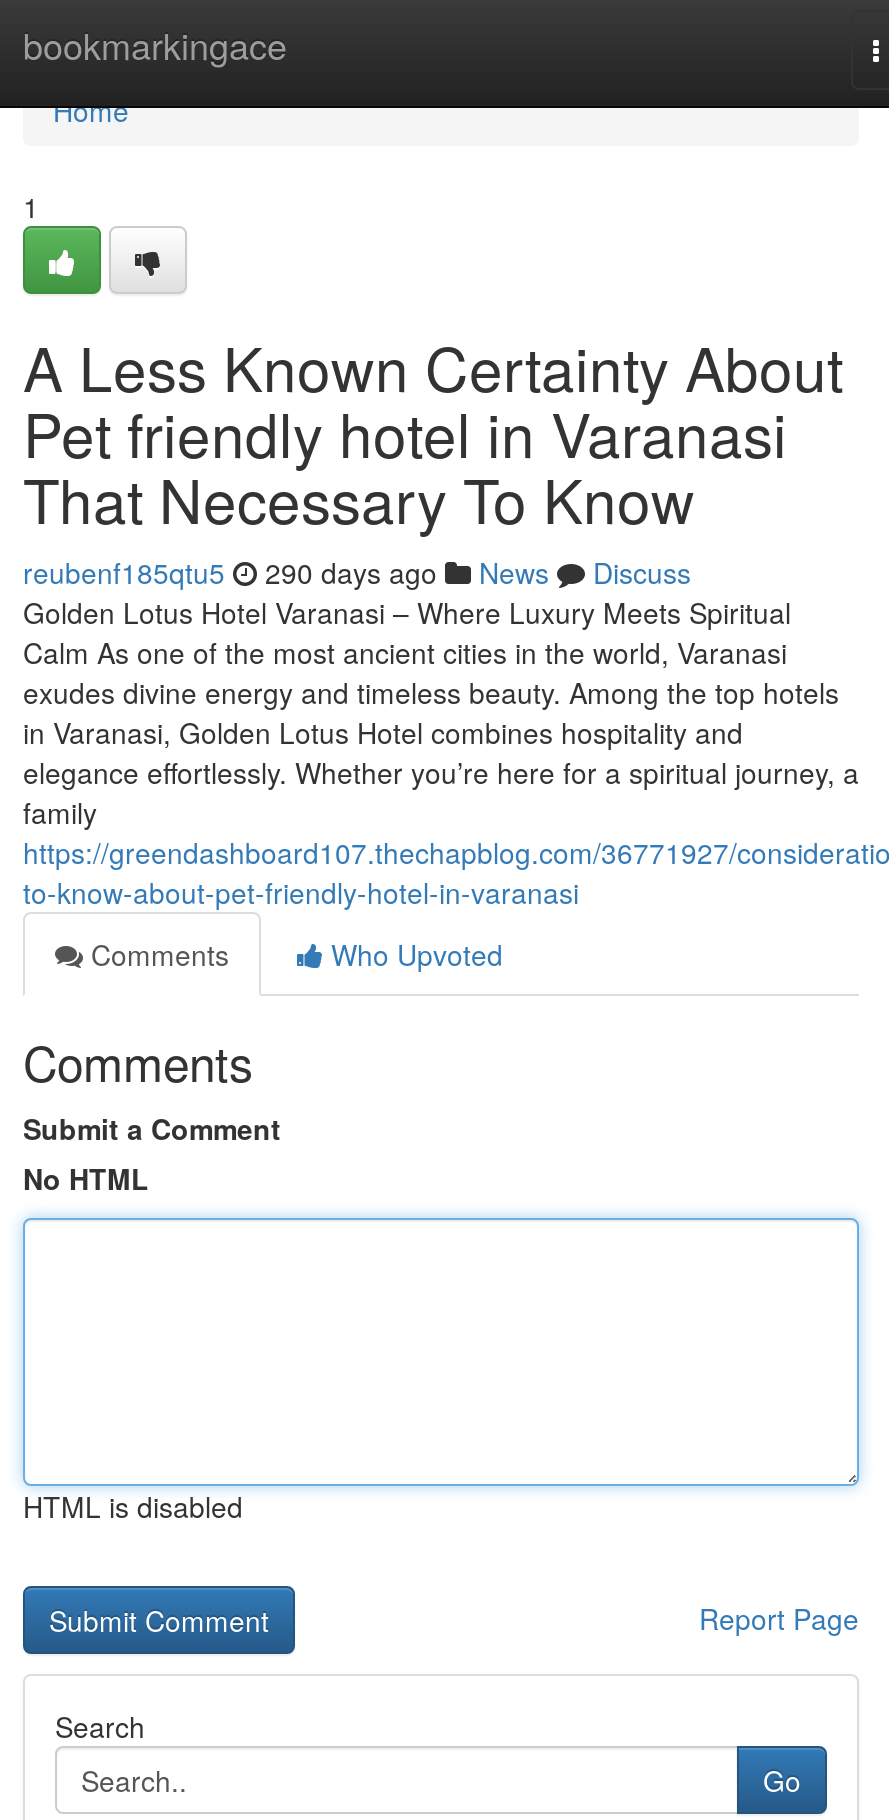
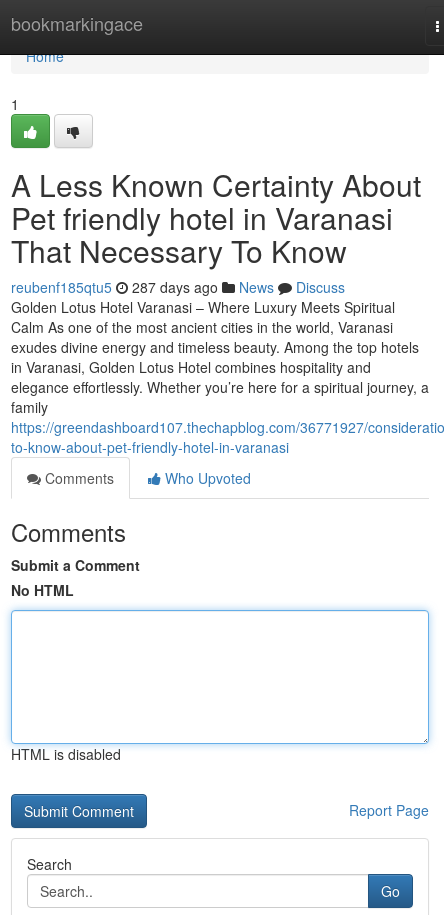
[23,552,691,592] reubenf185qtu5 290 days ago News Discuss -> [11,277,345,297] reubenf185qtu5 287 days ago News Discuss

